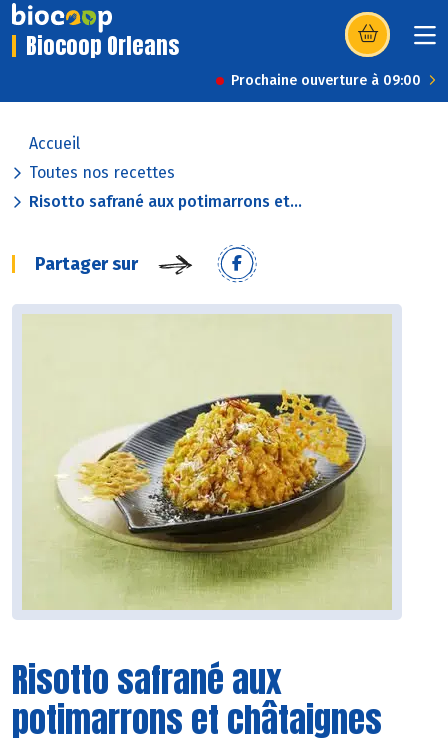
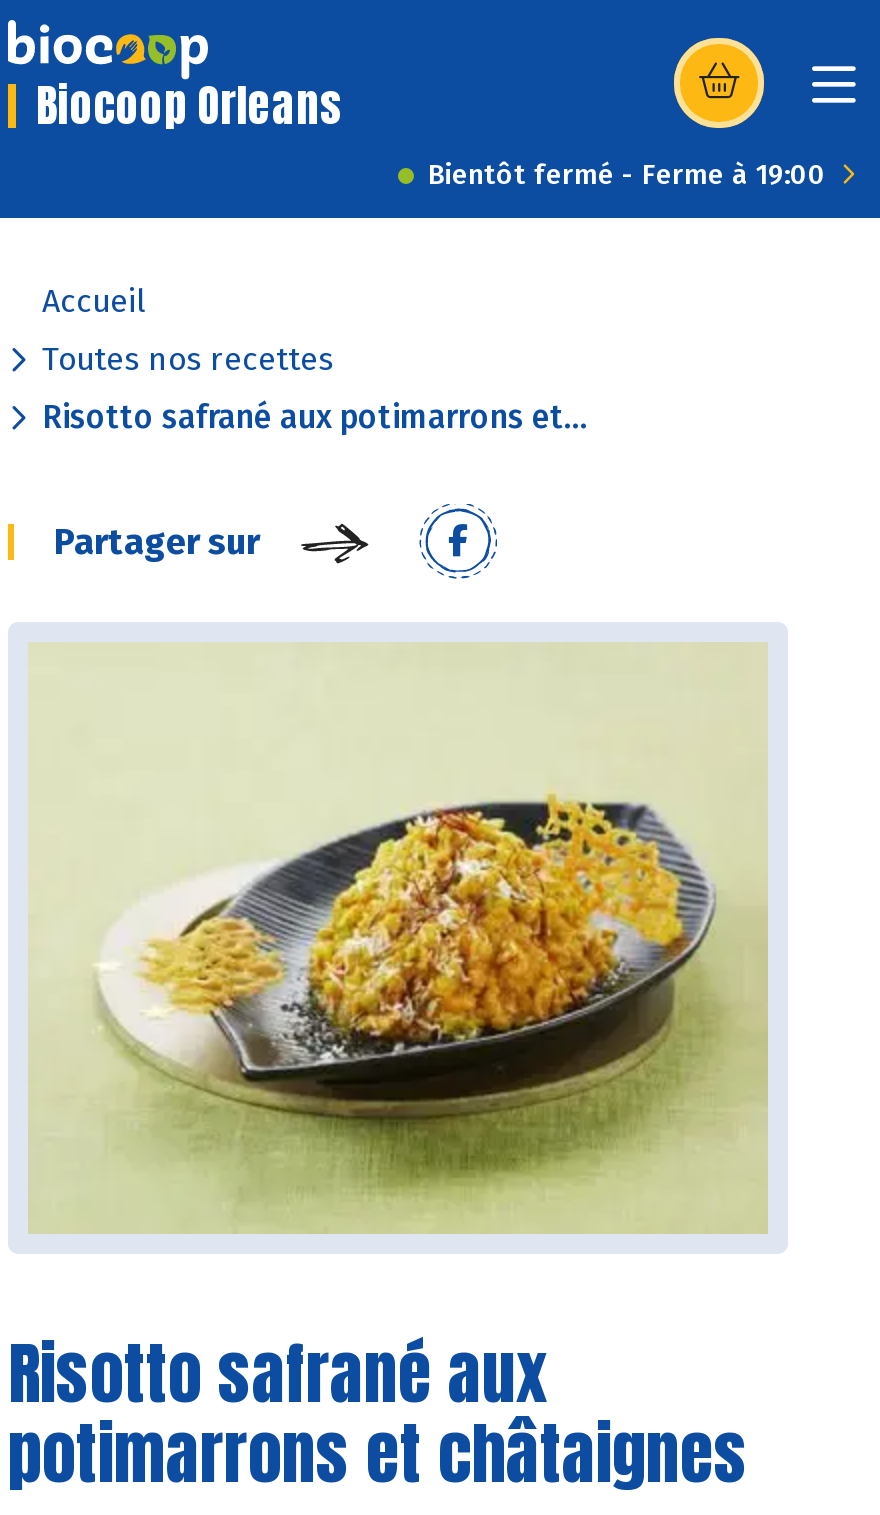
[231,72,421,89] Prochaine ouverture à 09:00 -> [428,158,826,192] Bientôt fermé - Ferme à 19:00

